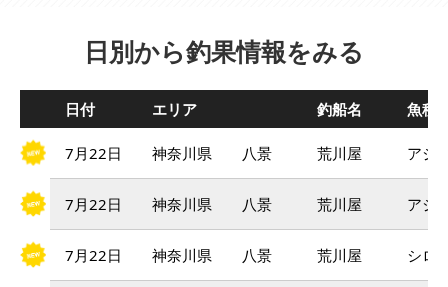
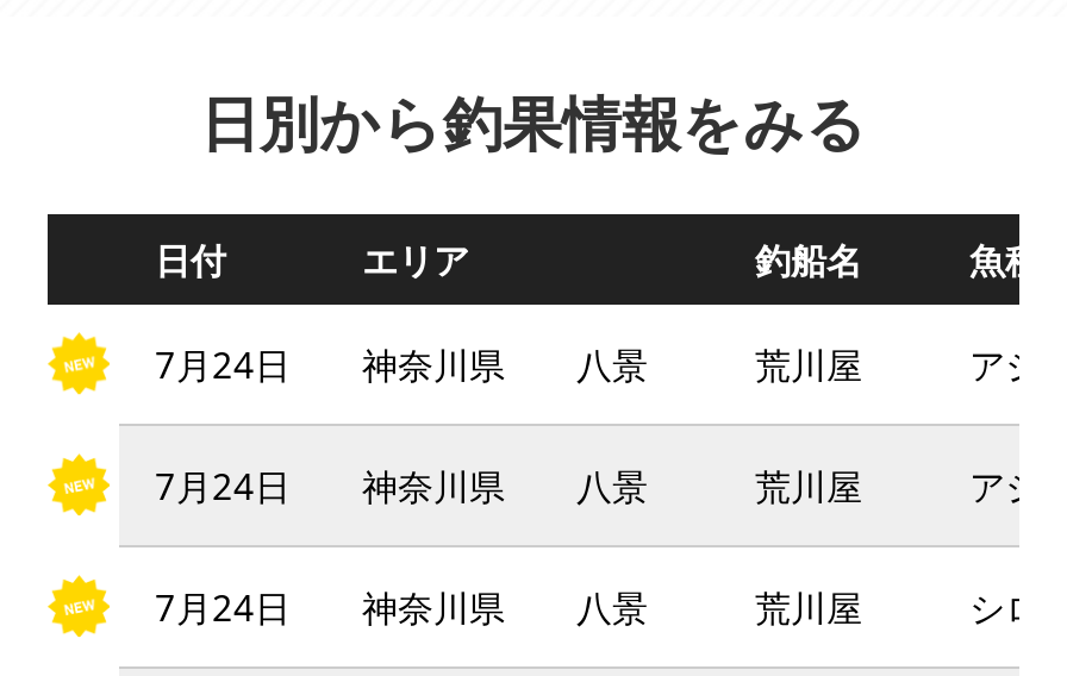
[65,143,272,163] 7月22日 神奈川県 八景 -> [155,341,648,388] 7月24日 神奈川県 八景
[65,194,272,214] 7月22日 神奈川県 八景 -> [155,462,648,510] 7月24日 神奈川県 八景
[65,245,272,265] 7月22日 神奈川県 八景 -> [155,583,648,631] 7月24日 神奈川県 八景

